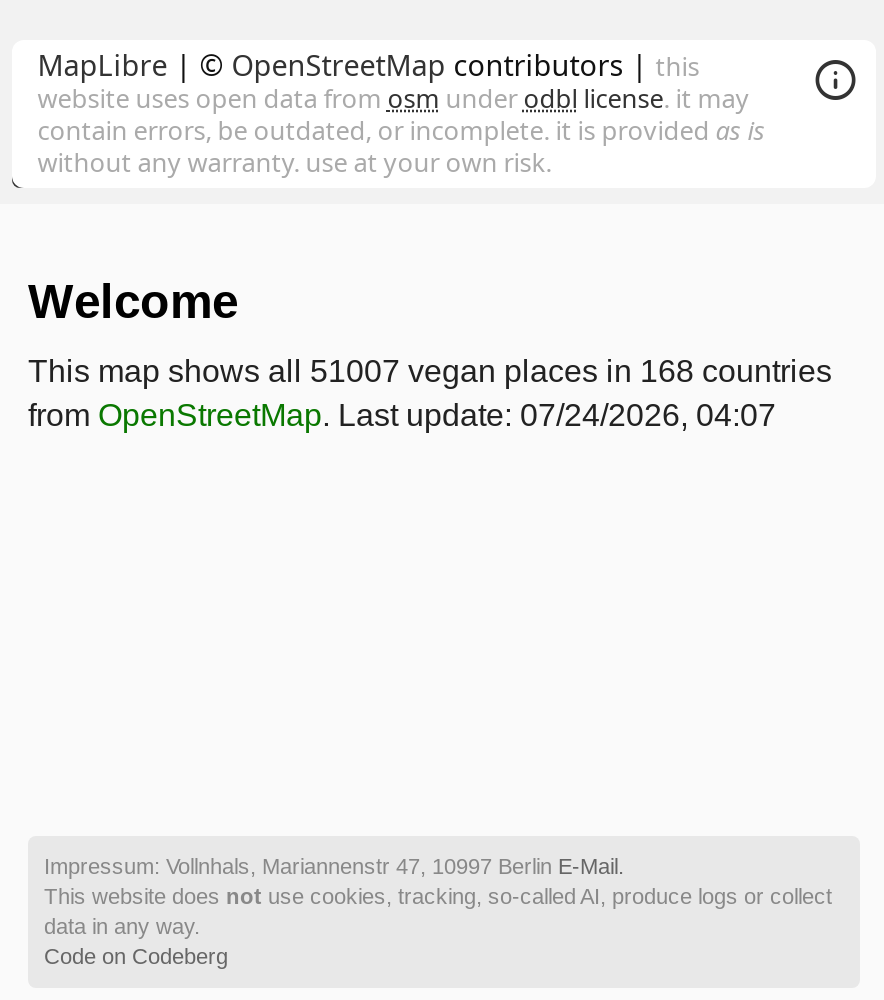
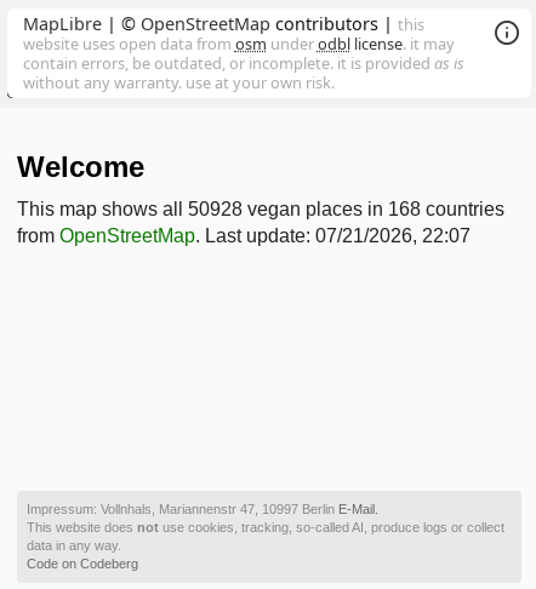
[28,354,832,388] This map shows all 51007 vegan places in 168 countries -> [17,199,504,219] This map shows all 50928 vegan places in 168 countries
[28,398,776,432] from OpenStreetMap. Last update: 07/24/2026, 04:07 -> [17,225,471,246] from OpenStreetMap. Last update: 07/21/2026, 22:07

